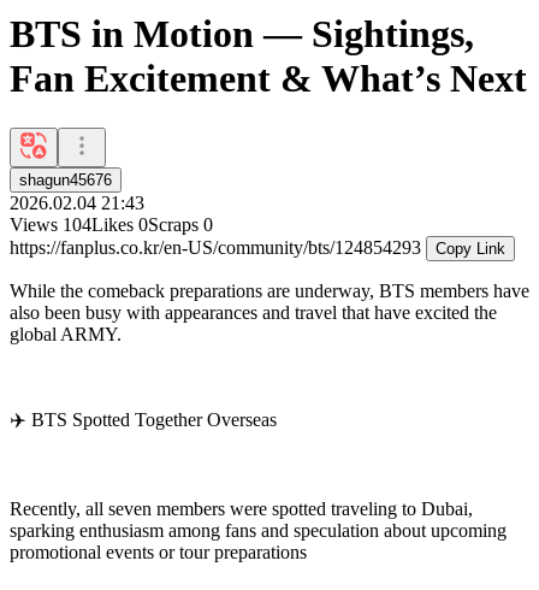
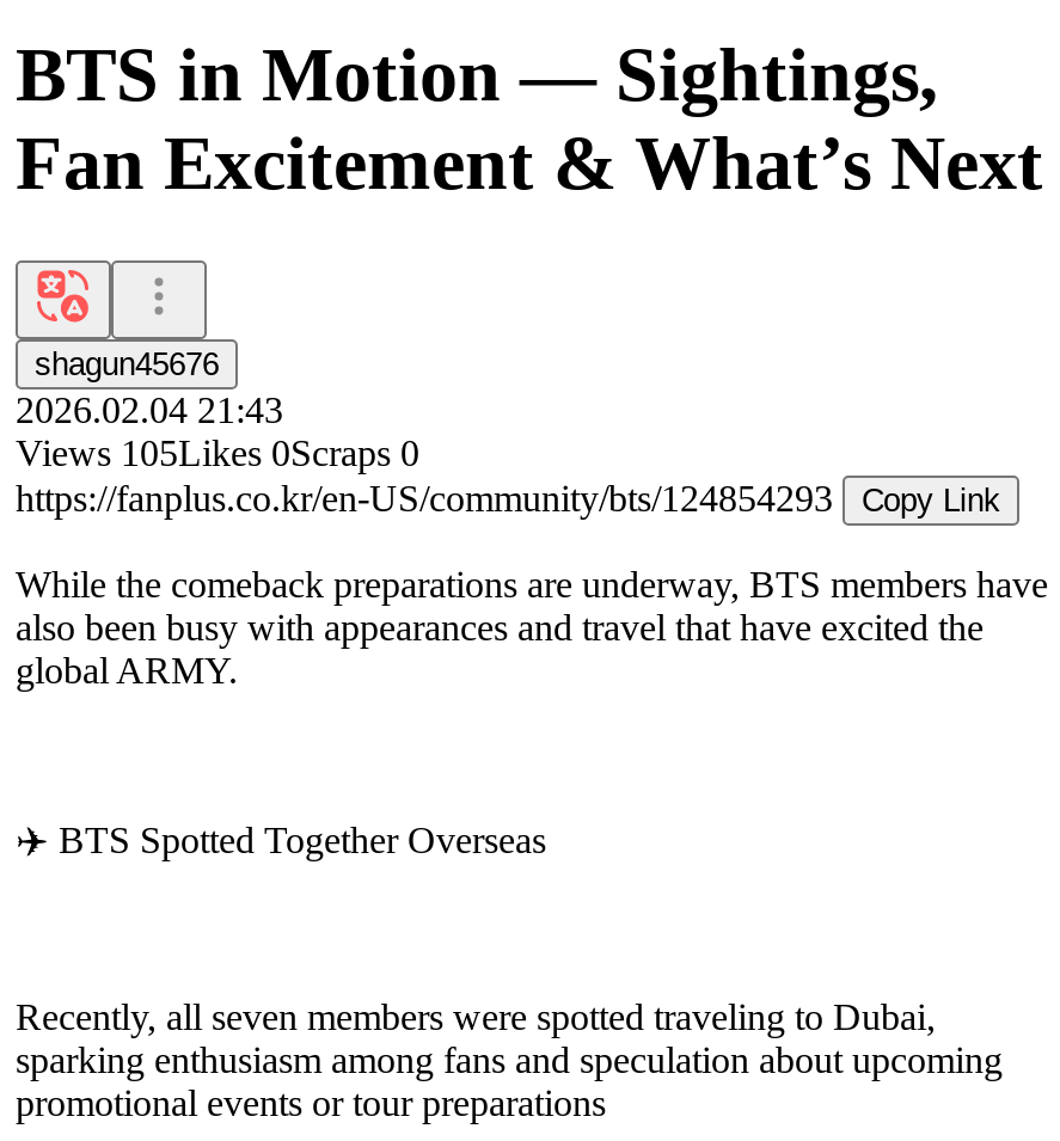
[10,214,213,234] Views 104Likes 0Scraps 0 -> [16,432,419,472] Views 105Likes 0Scraps 0

